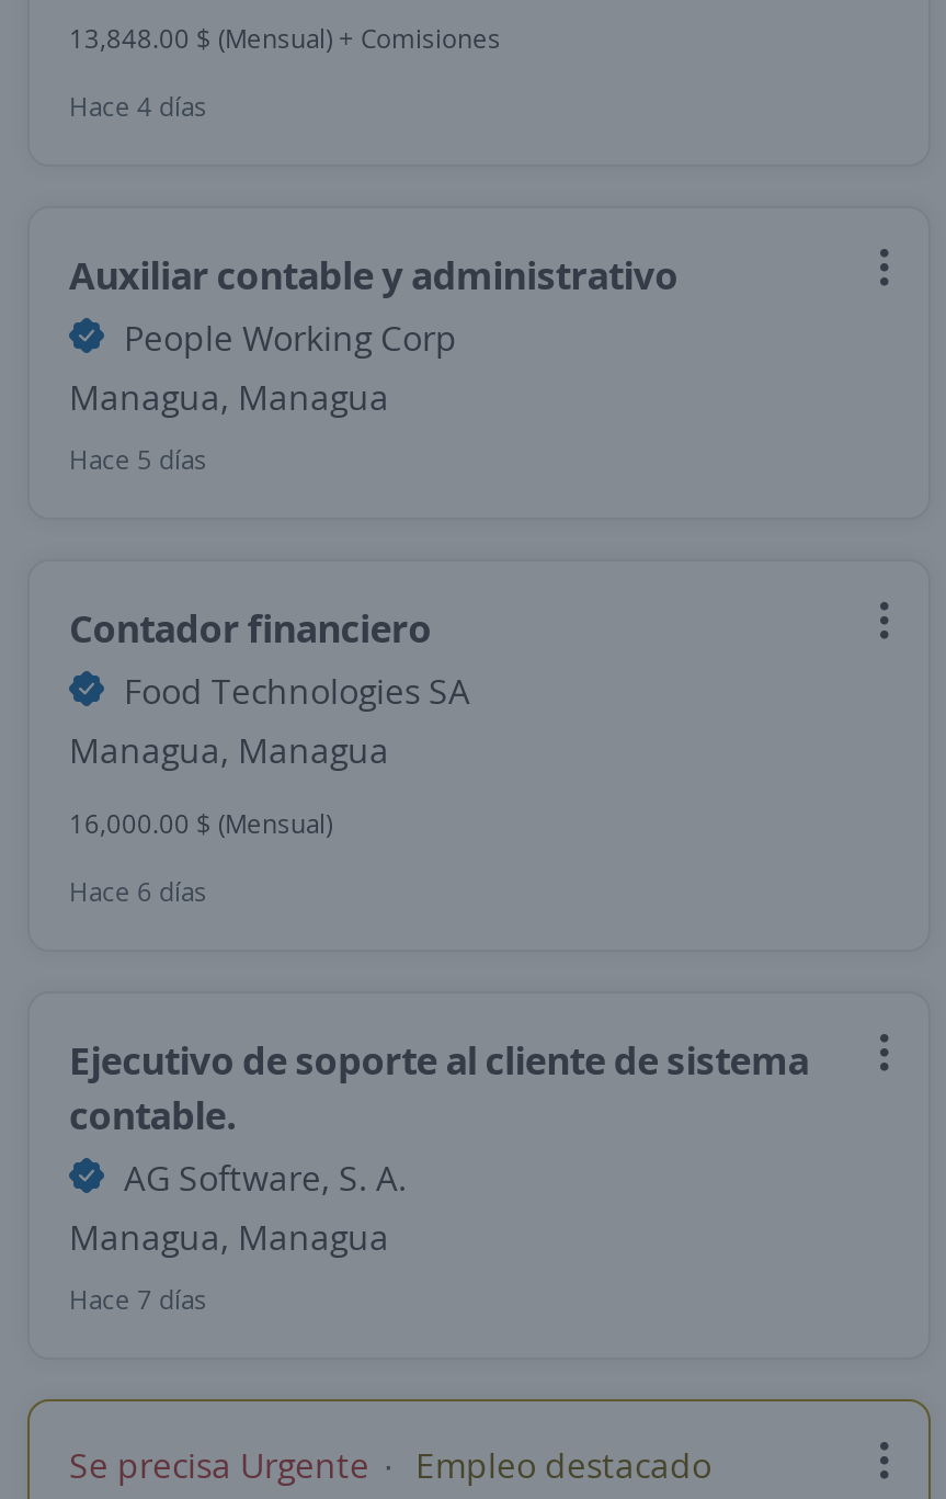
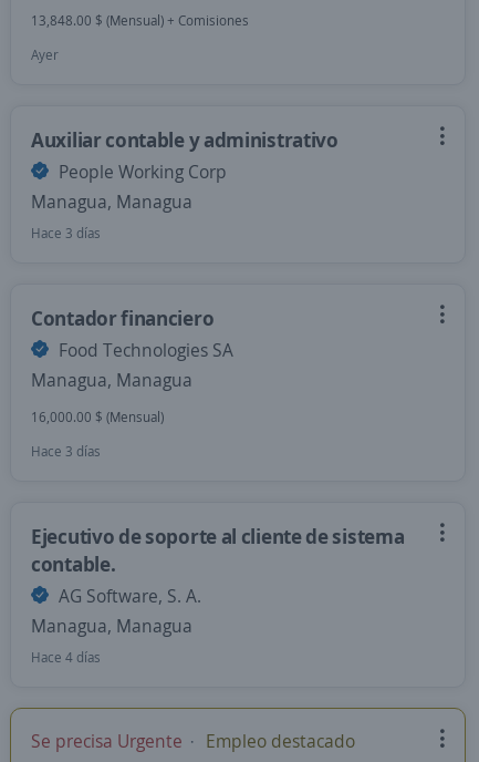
[69,88,207,125] Hace 4 días -> [31,45,59,64] Ayer
[69,441,207,478] Hace 5 días -> [31,224,101,243] Hace 3 días
[69,873,207,910] Hace 6 días -> [31,442,101,461] Hace 3 días
[69,1281,207,1318] Hace 7 días -> [31,648,101,667] Hace 4 días

